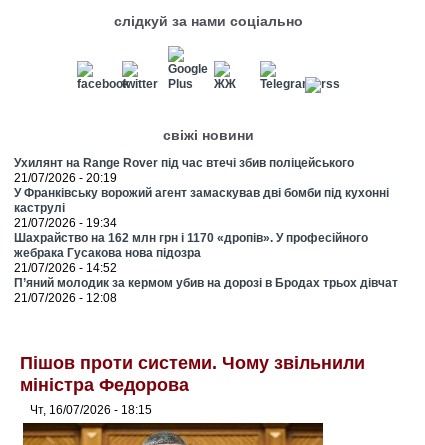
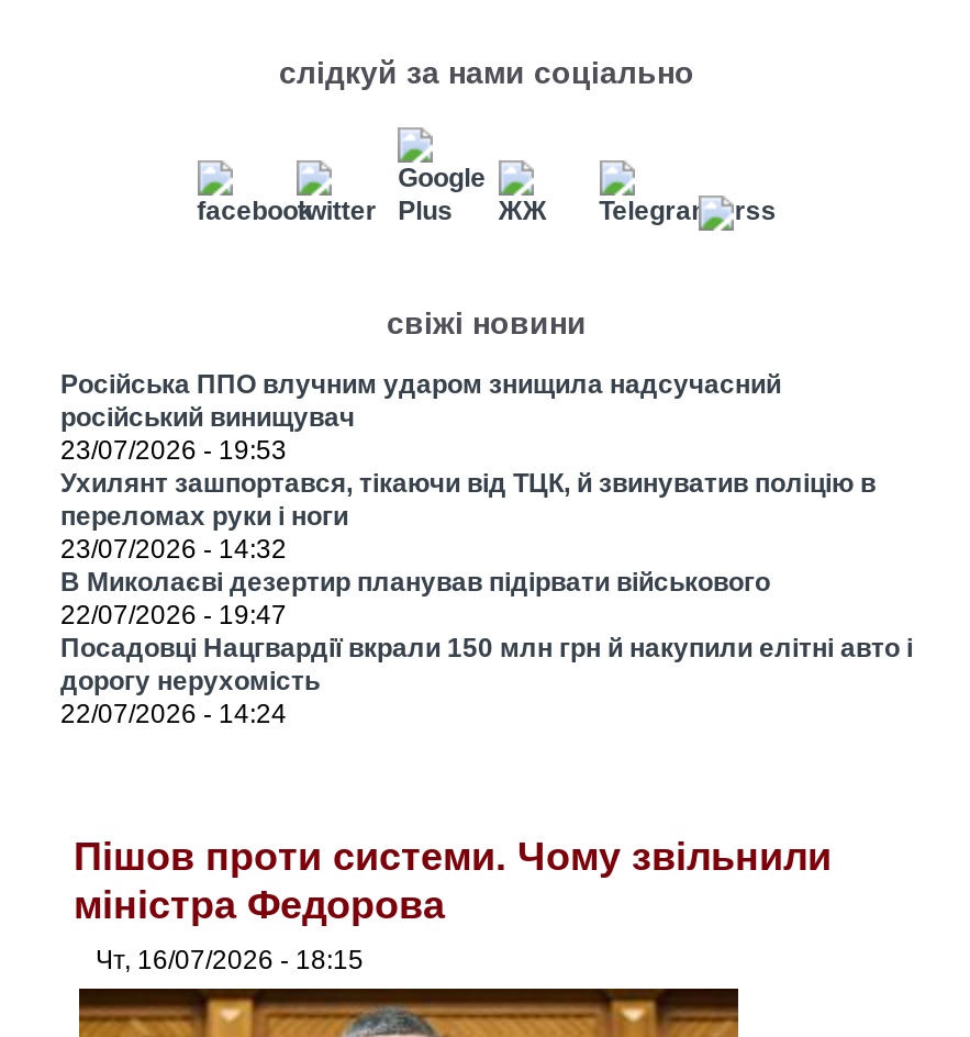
[14,156,398,305] Ухилянт на Range Rover під час втечі збив поліцейського | 21/07/2026 - 20:19 | У Франківську ворожий агент замаскував дві бомби під кухонні | каструлі | 21/07/2026 - 19:34 | Шахрайство на 162 млн грн і 1170 «дропів». У професійного | жебрака Гусакова нова підозра | 21/07/2026 - 14:52 | П’яний молодик за кермом убив на дорозі в Бродах трьох дівчат | 21/07/2026 - 12:08 -> [60,370,913,730] Російська ППО влучним ударом знищила надсучасний | російський винищувач | 23/07/2026 - 19:53 | Ухилянт зашпортався, тікаючи від ТЦК, й звинуватив поліцію в | переломах руки і ноги | 23/07/2026 - 14:32 | В Миколаєві дезертир планував підірвати військового | 22/07/2026 - 19:47 | Посадовці Нацгвардії вкрали 150 млн грн й накупили елітні авто і | дорогу нерухомість | 22/07/2026 - 14:24

